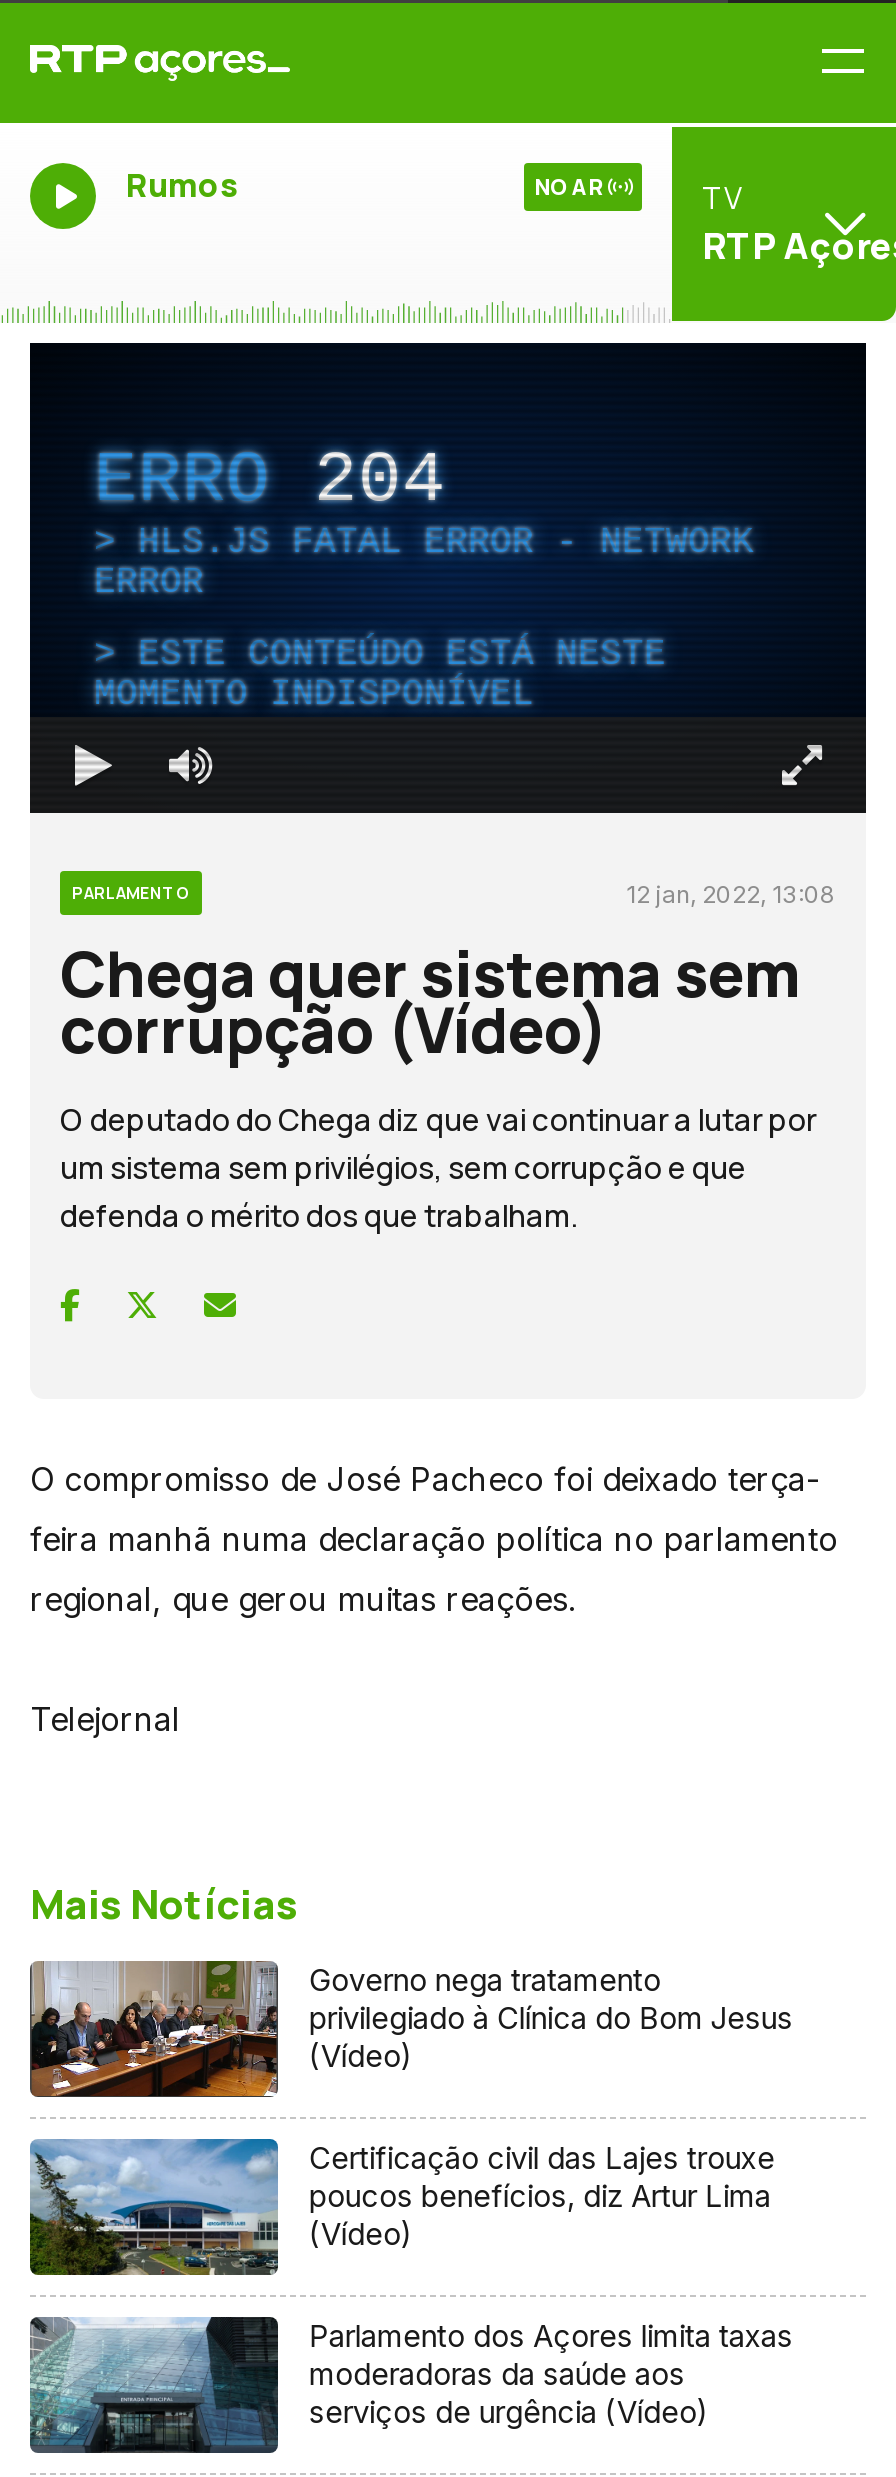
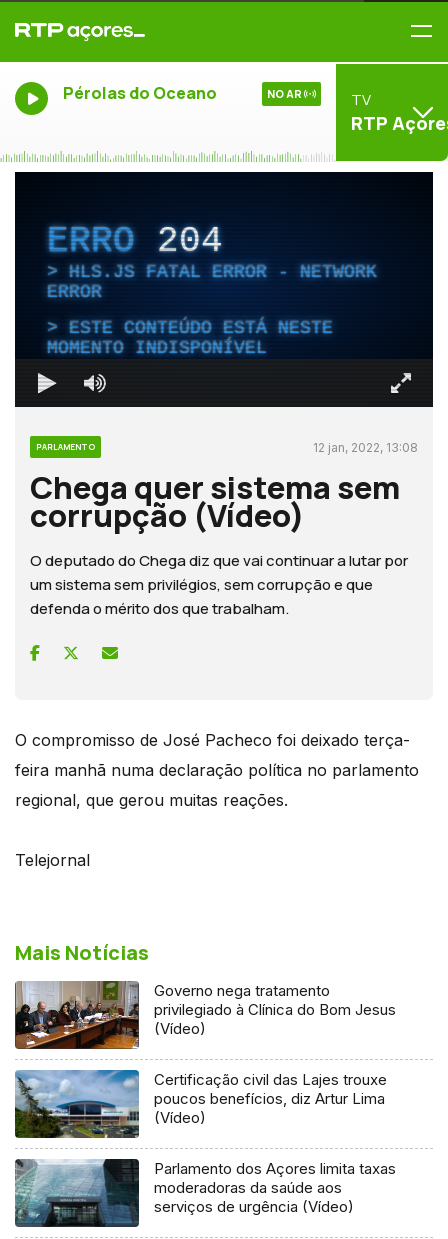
[126,163,238,207] Rumos -> [63,82,217,104] Pérolas do Oceano

